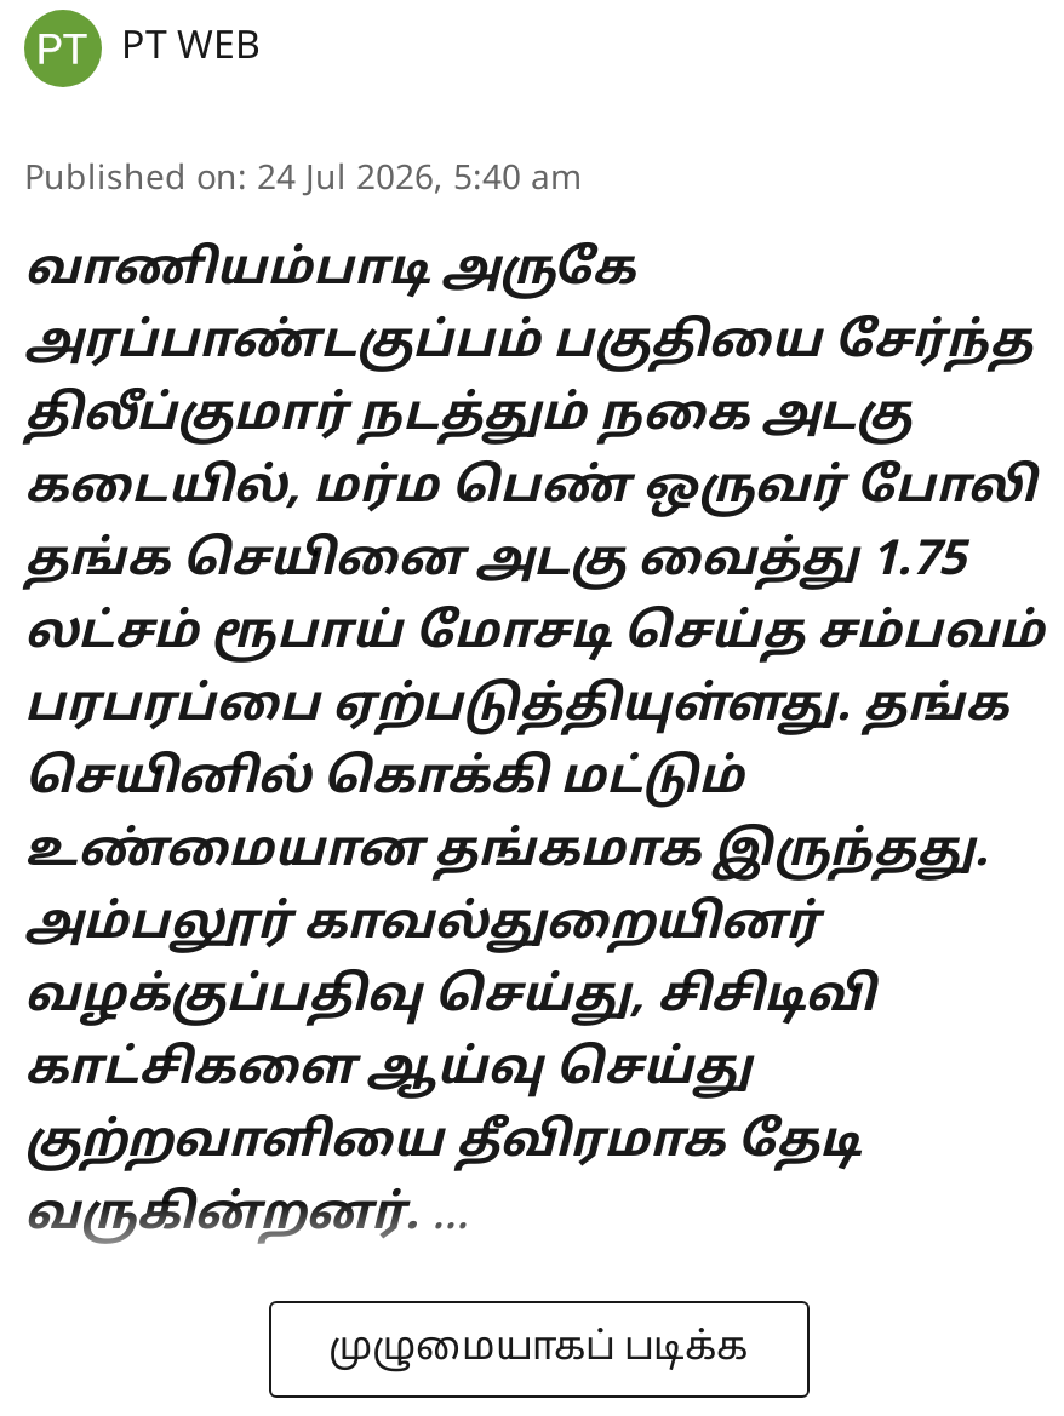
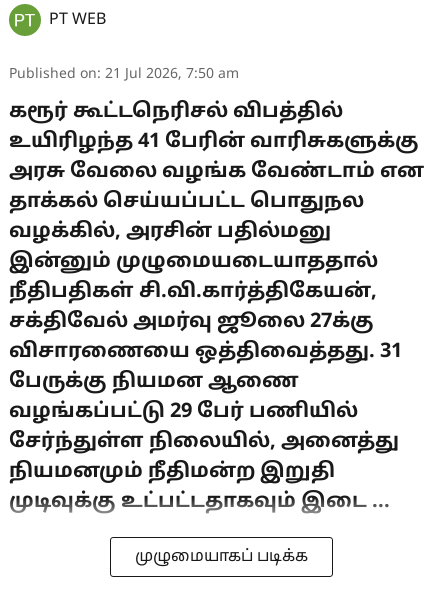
[24,159,582,200] Published on: 24 Jul 2026, 5:40 am -> [9,66,239,83] Published on: 21 Jul 2026, 7:50 am
[24,242,1045,1244] வாணியம்பாடி அருகே | அரப்பாண்டகுப்பம் பகுதியை சேர்ந்த | திலீப்குமார் நடத்தும் நகை அடகு | கடையில், மர்ம பெண் ஒருவர் போலி | தங்க செயினை அடகு வைத்து 1.75 | லட்சம் ரூபாய் மோசடி செய்த சம்பவம் | பரபரப்பை ஏற்படுத்தியுள்ளது. தங்க | செயினில் கொக்கி மட்டும் | உண்மையான தங்கமாக இருந்தது. | அம்பலூர் காவல்துறையினர் | வழக்குப்பதிவு செய்து, சிசிடிவி | காட்சிகளை ஆய்வு செய்து | குற்றவாளியை தீவிரமாக தேடி | வருகின்றனர்.... -> [9,100,424,514] கரூர் கூட்டநெரிசல் விபத்தில் | உயிரிழந்த 41 பேரின் வாரிசுகளுக்கு | அரசு வேலை வழங்க வேண்டாம் என | தாக்கல் செய்யப்பட்ட பொதுநல | வழக்கில், அரசின் பதில்மனு | இன்னும் முழுமையடையாததால் | நீதிபதிகள் சி.வி.கார்த்திகேயன், | சக்திவேல் அமர்வு ஜூலை 27க்கு | விசாரணையை ஒத்திவைத்தது. 31 | பேருக்கு நியமன ஆணை | வழங்கப்பட்டு 29 பேர் பணியில் | சேர்ந்துள்ள நிலையில், அனைத்து | நியமனமும் நீதிமன்ற இறுதி | முடிவுக்கு உட்பட்டதாகவும் இடை ...

